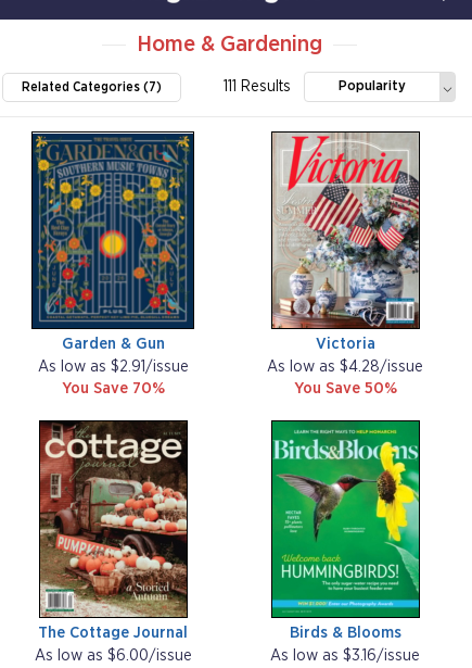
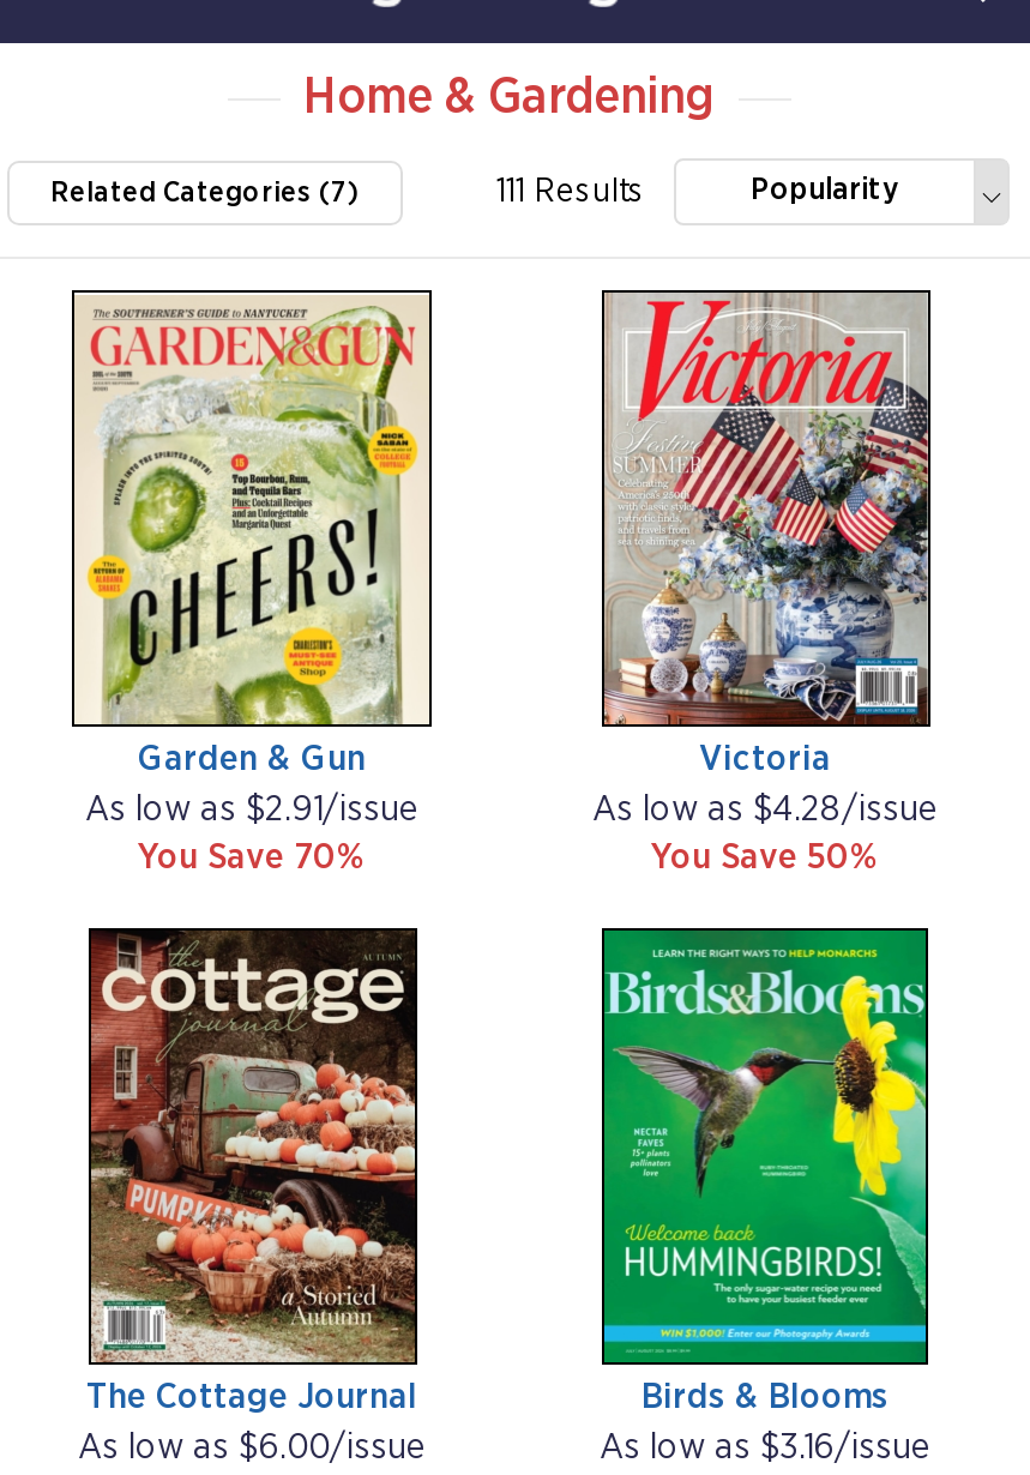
[31,133,194,329] [image] -> [72,293,432,727] [image]

